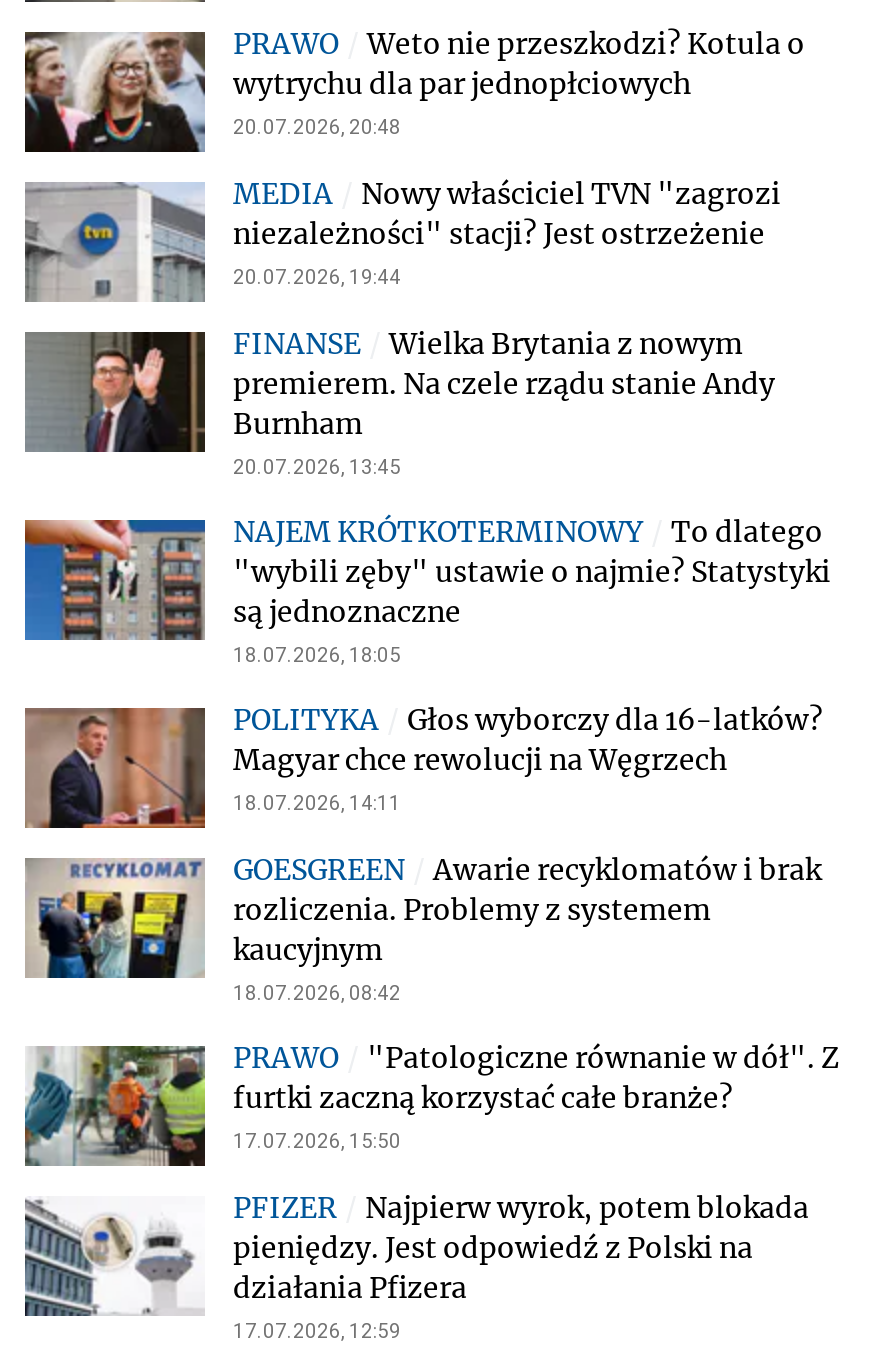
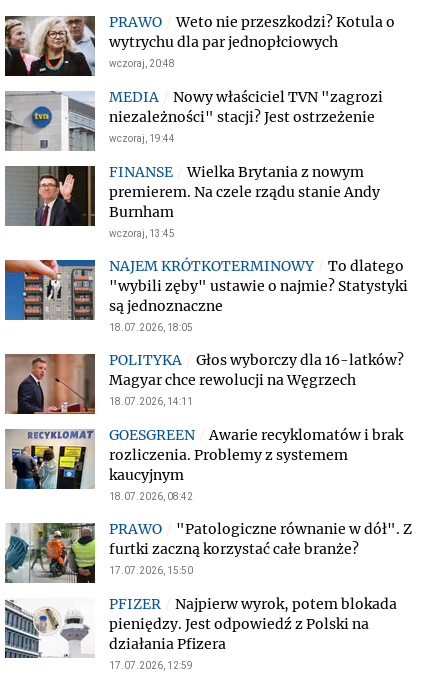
[233,116,401,138] 20.07.2026, 20:48 -> [109,58,175,69] wczoraj, 20:48
[233,266,401,288] 20.07.2026, 19:44 -> [109,133,175,144] wczoraj, 19:44
[233,456,401,478] 20.07.2026, 13:45 -> [109,228,175,239] wczoraj, 13:45

